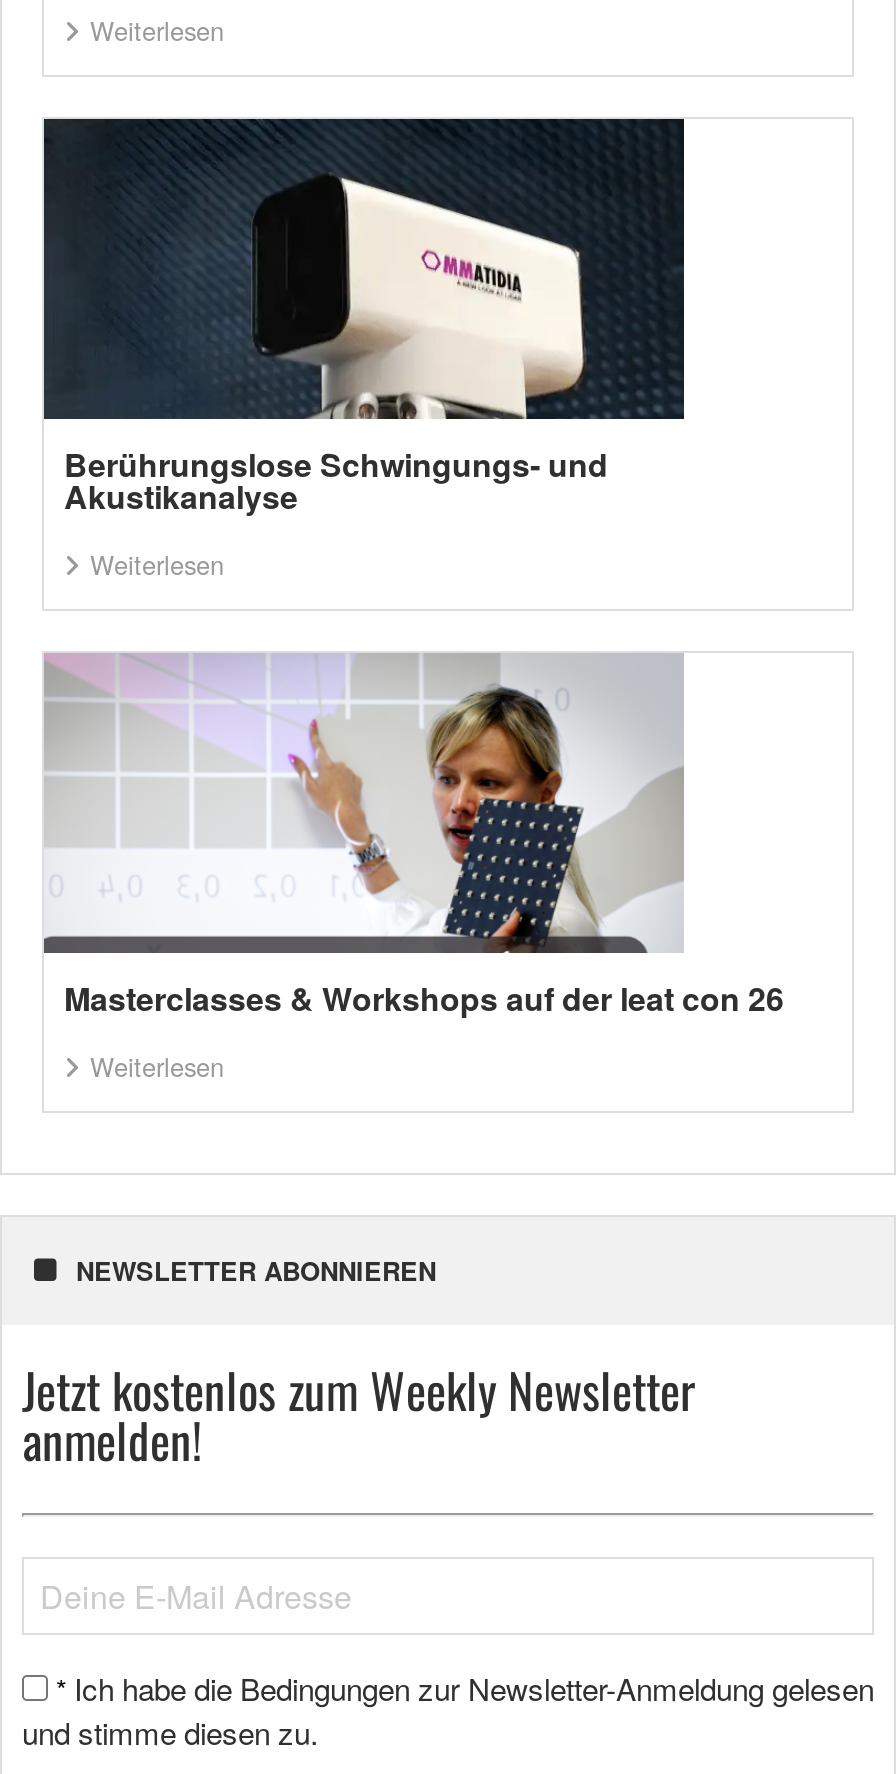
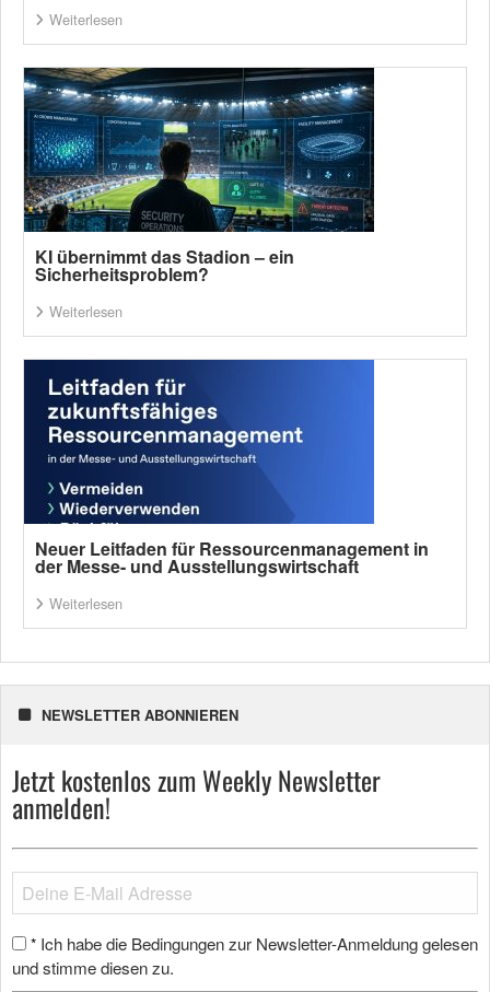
[42,117,682,518] [image] | Berührungslose Schwingungs- und | Akustikanalyse -> [23,67,372,287] [image] | KI übernimmt das Stadion – ein | Sicherheitsproblem?
[44,651,784,1020] [image] | Masterclasses & Workshops auf der leat con 26 -> [23,359,429,579] [image] | Neuer Leitfaden für Ressourcenmanagement in | der Messe- und Ausstellungswirtschaft

